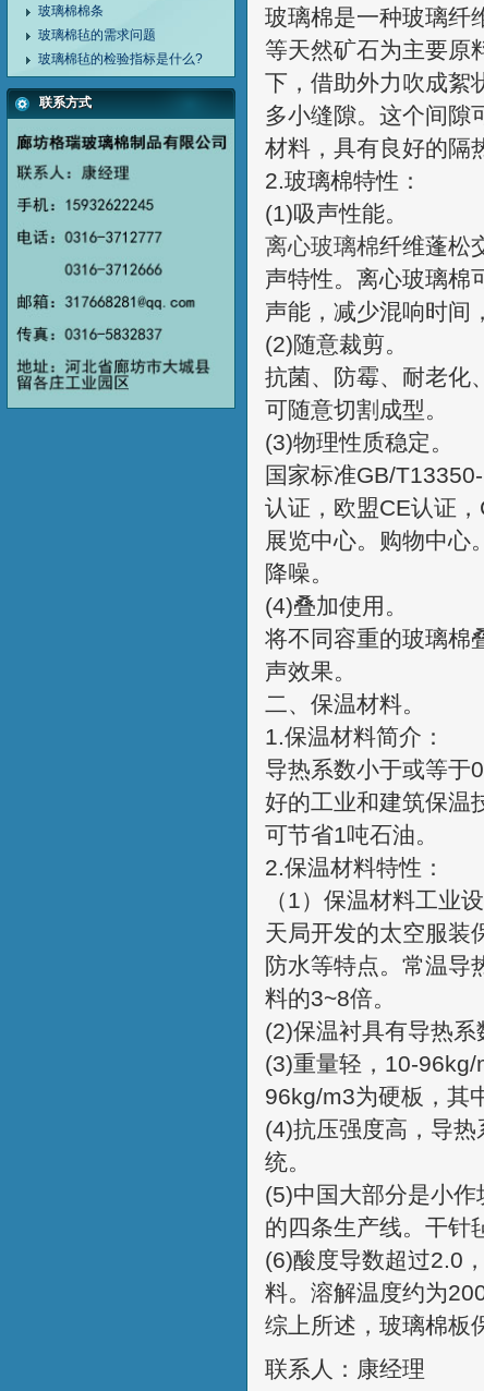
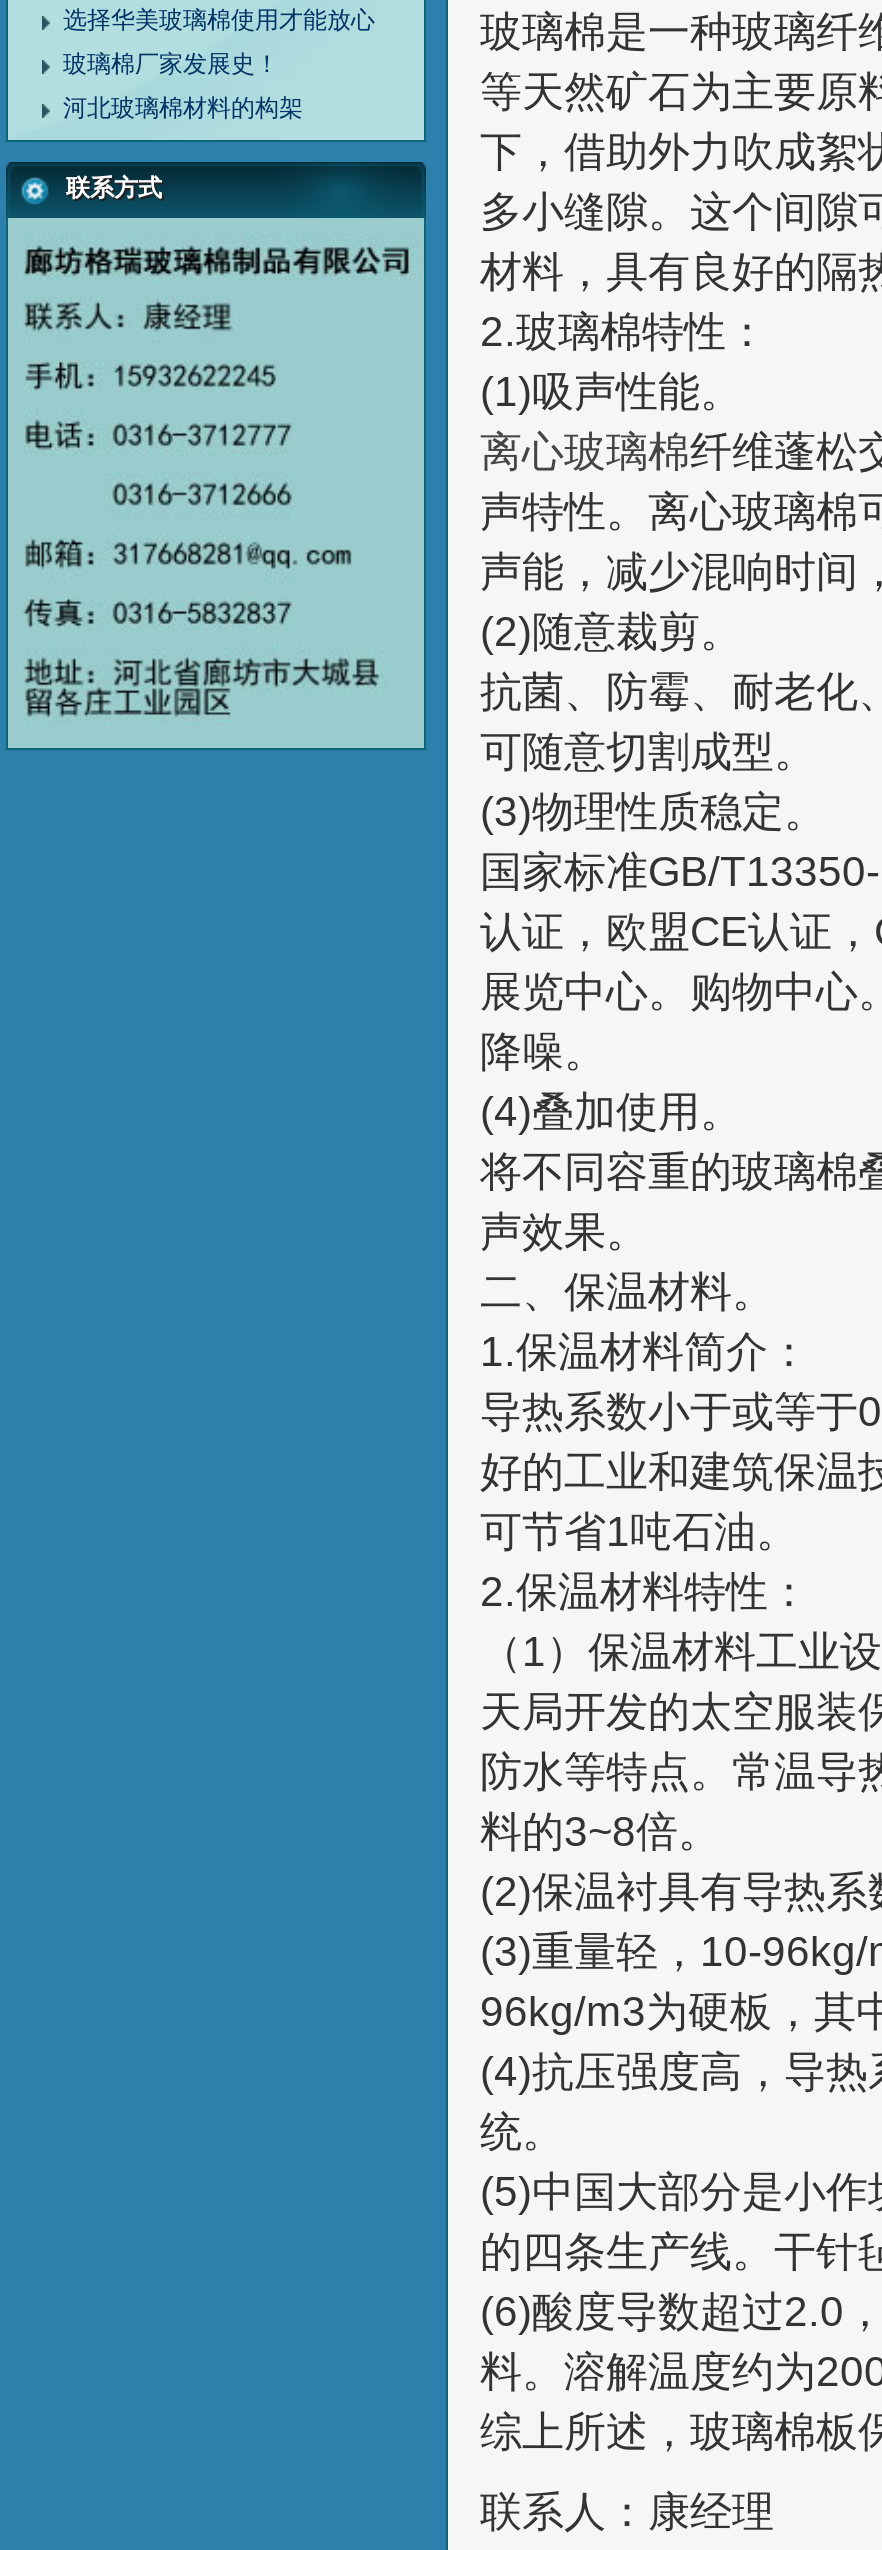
[38,3,103,19] 玻璃棉棉条 -> [63,6,375,34] 选择华美玻璃棉使用才能放心
[38,27,155,43] 玻璃棉毡的需求问题 -> [63,50,279,78] 玻璃棉厂家发展史！
[38,51,202,66] 玻璃棉毡的检验指标是什么? -> [63,94,303,122] 河北玻璃棉材料的构架

